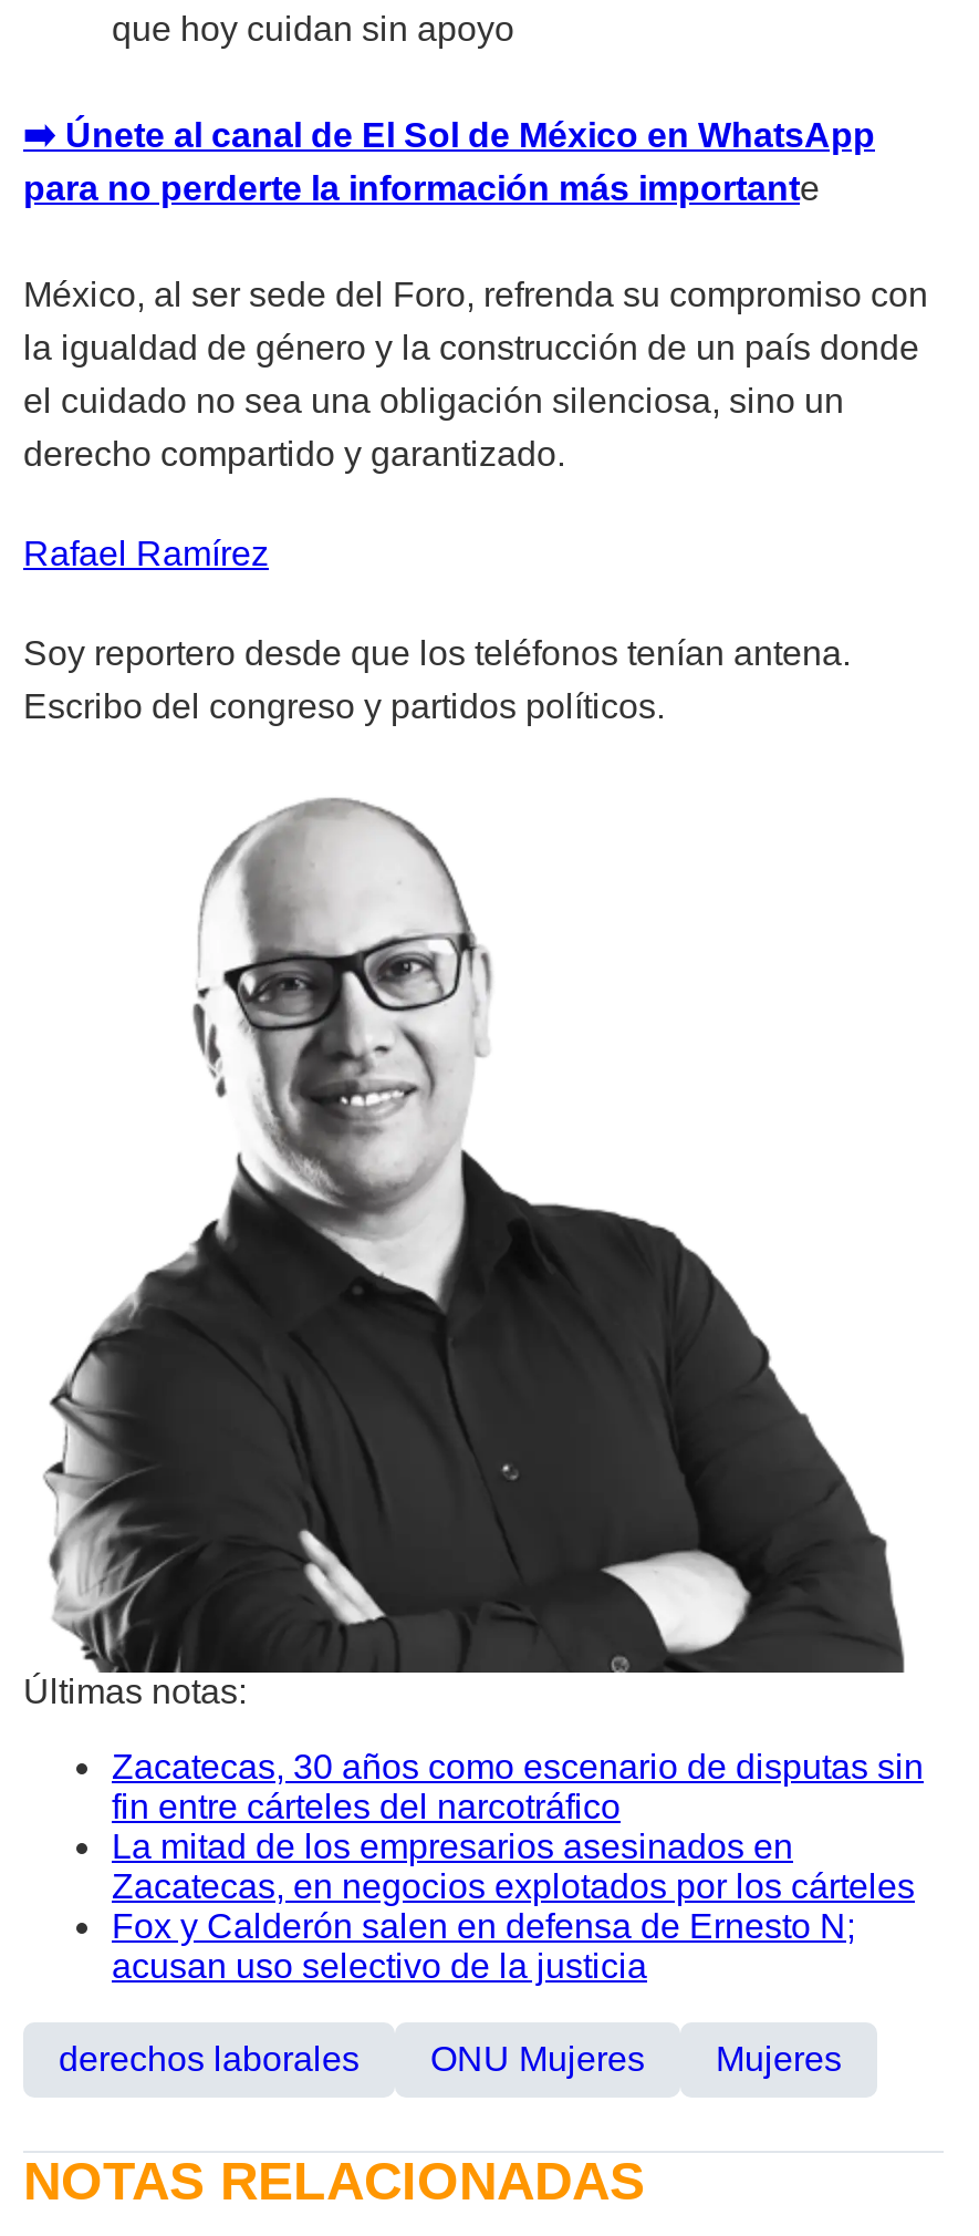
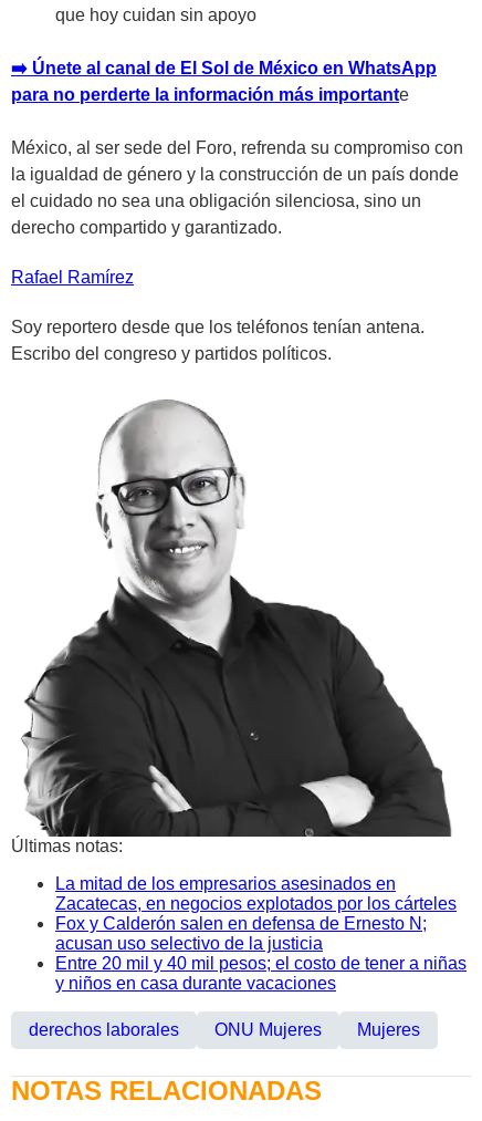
[112,1748,924,1826] Zacatecas, 30 años como escenario de disputas sin | fin entre cárteles del narcotráfico -> none
moved [112,1828,915,1985] -> [55,874,457,953]: La mitad de los empresarios asesinados en | Zacatecas, en negocios explotados por los cárteles | Fox y Calderón salen en defensa de Ernesto N; | acusan uso selectivo de la justicia
none -> [55,954,467,993] Entre 20 mil y 40 mil pesos; el costo de tener a niñas | y niños en casa durante vacaciones

